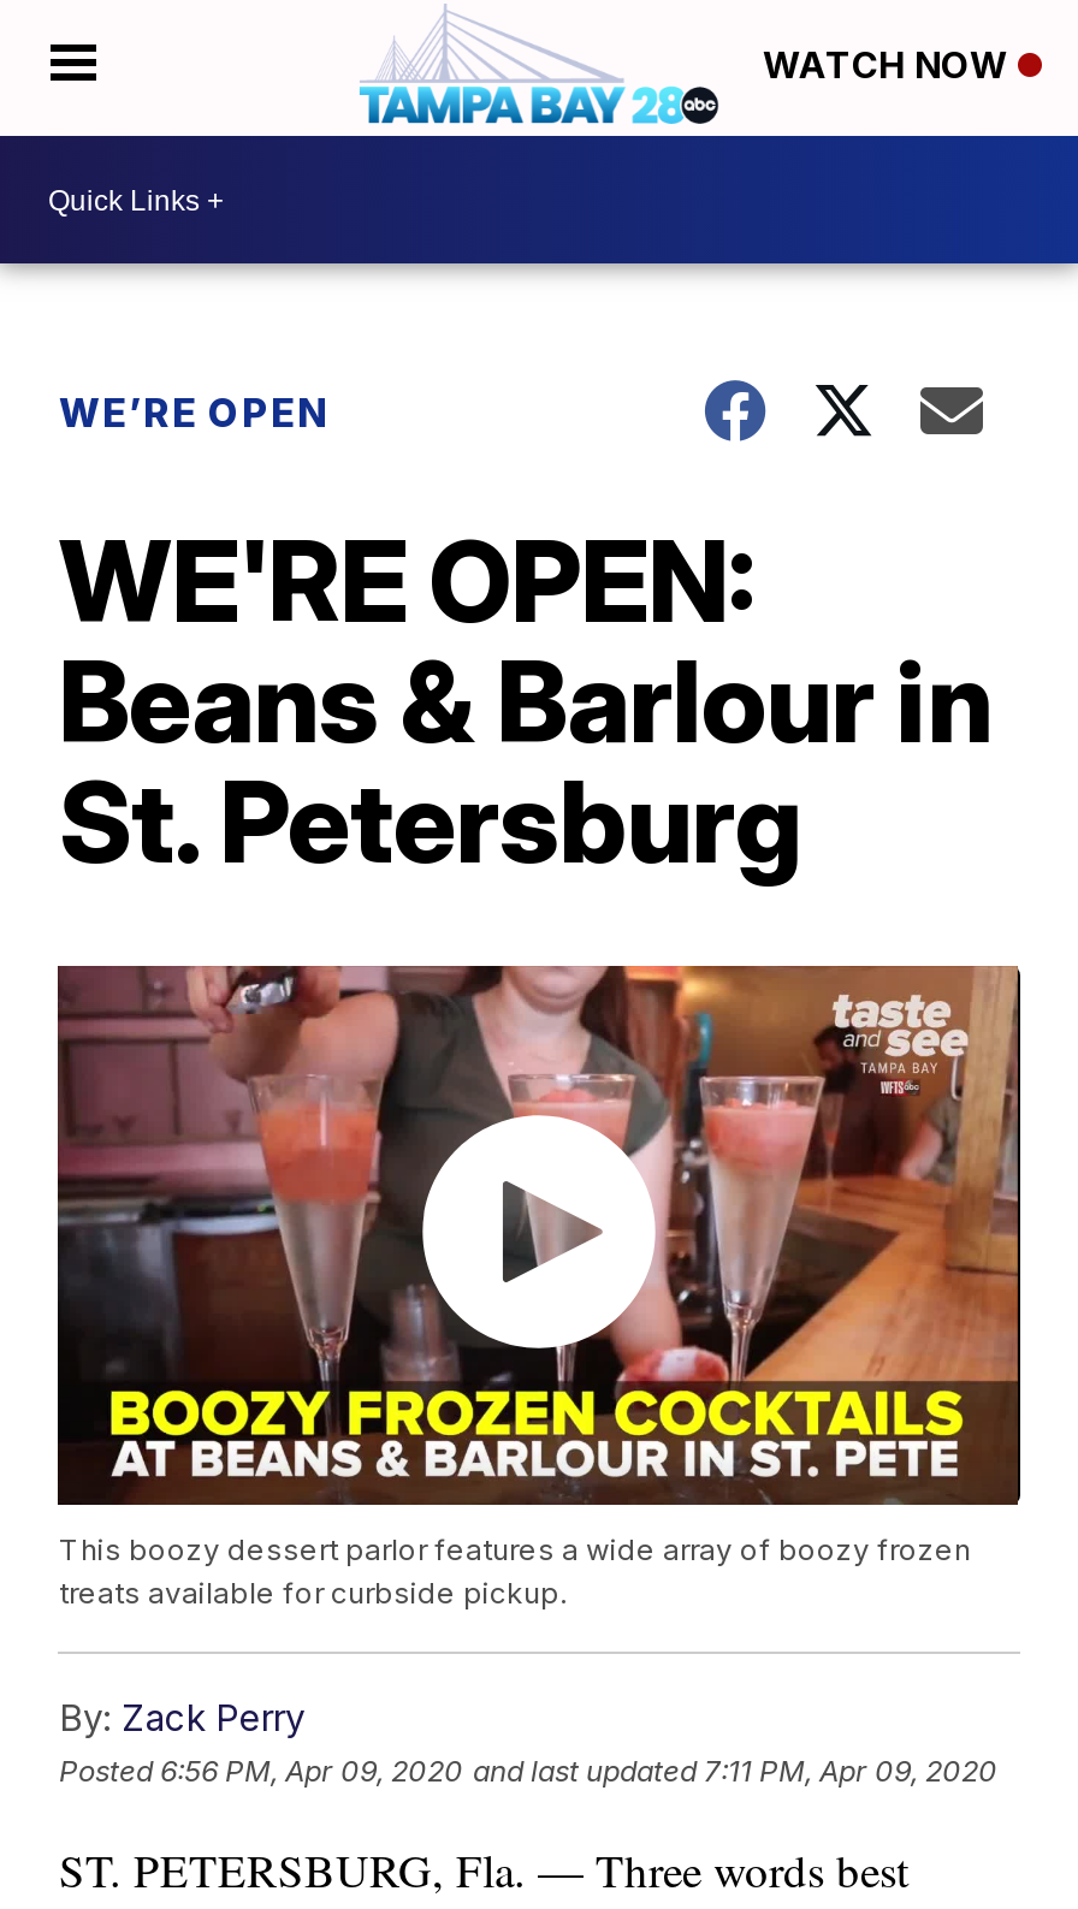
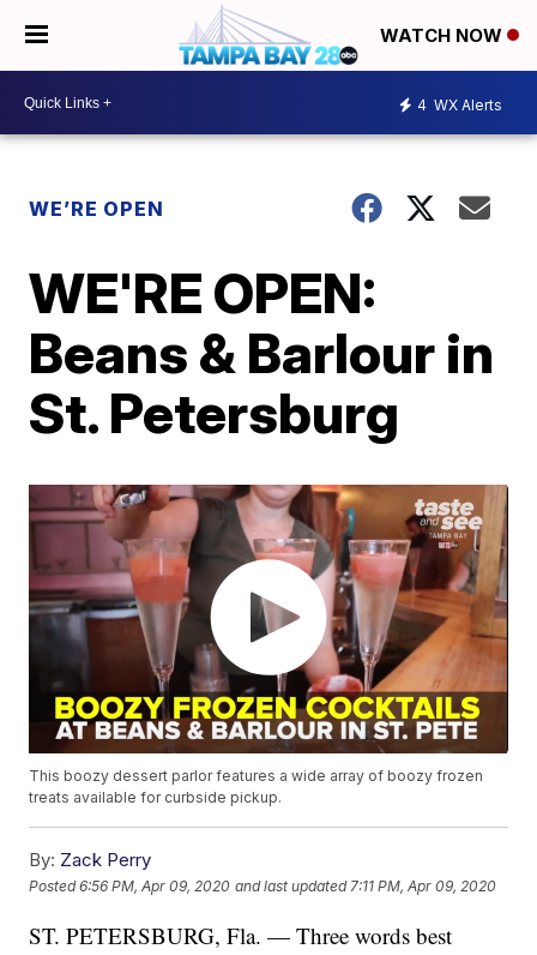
none -> [417,95,502,113] 4 WX Alerts

